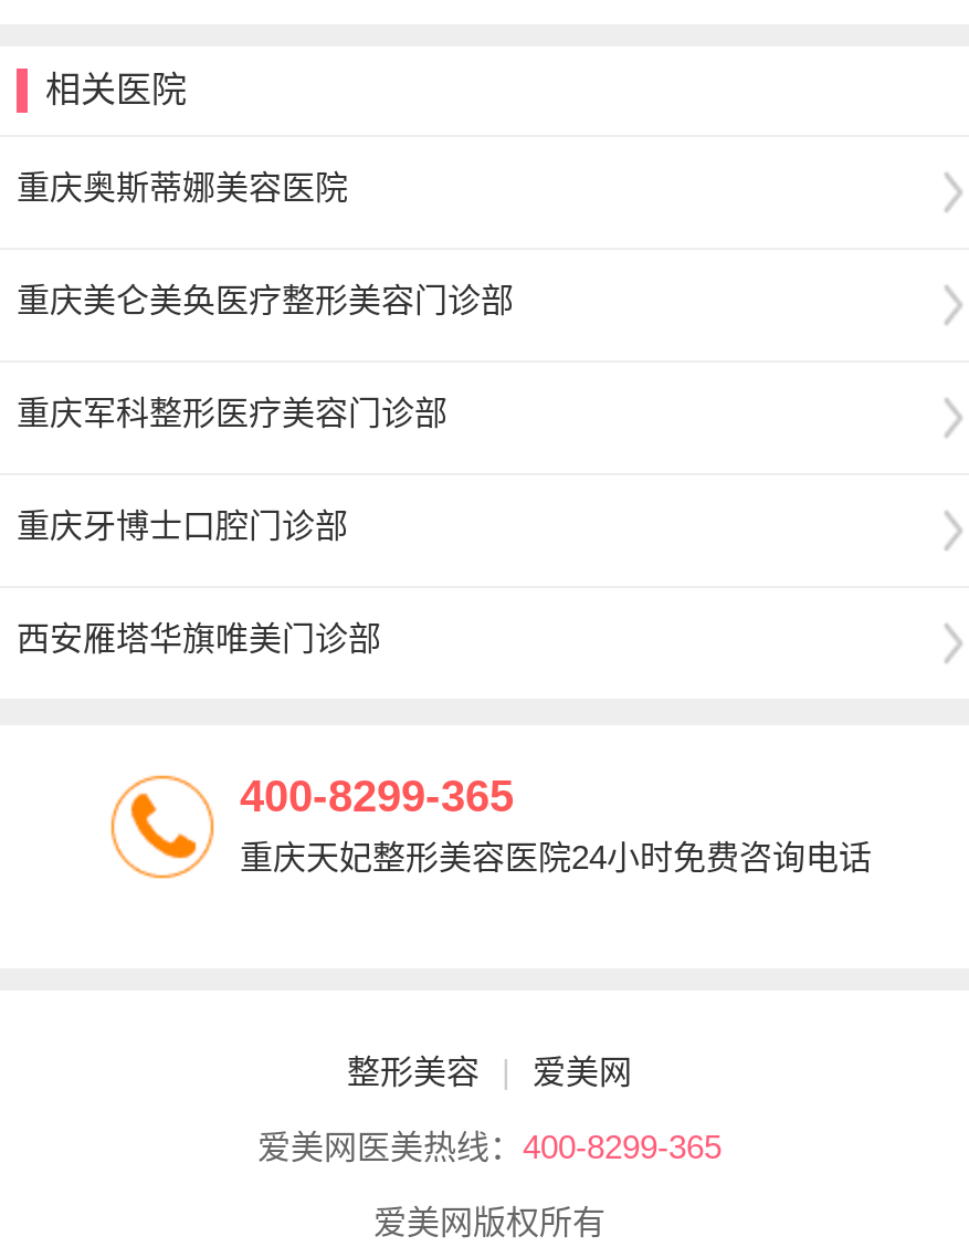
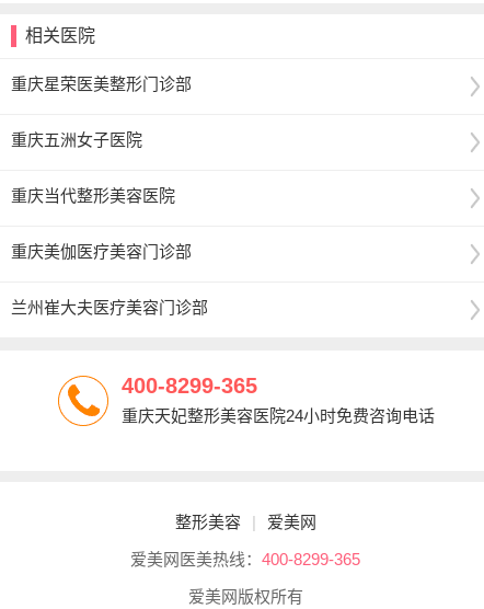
[17,167,348,205] 重庆奥斯蒂娜美容医院 -> [11,74,192,93] 重庆星荣医美整形门诊部
[17,280,514,318] 重庆美仑美奂医疗整形美容门诊部 -> [11,130,142,149] 重庆五洲女子医院
[17,393,447,430] 重庆军科整形医疗美容门诊部 -> [11,186,175,204] 重庆当代整形美容医院
[17,506,348,543] 重庆牙博士口腔门诊部 -> [11,242,192,260] 重庆美伽医疗美容门诊部
[17,618,381,656] 西安雁塔华旗唯美门诊部 -> [11,298,208,316] 兰州崔大夫医疗美容门诊部

